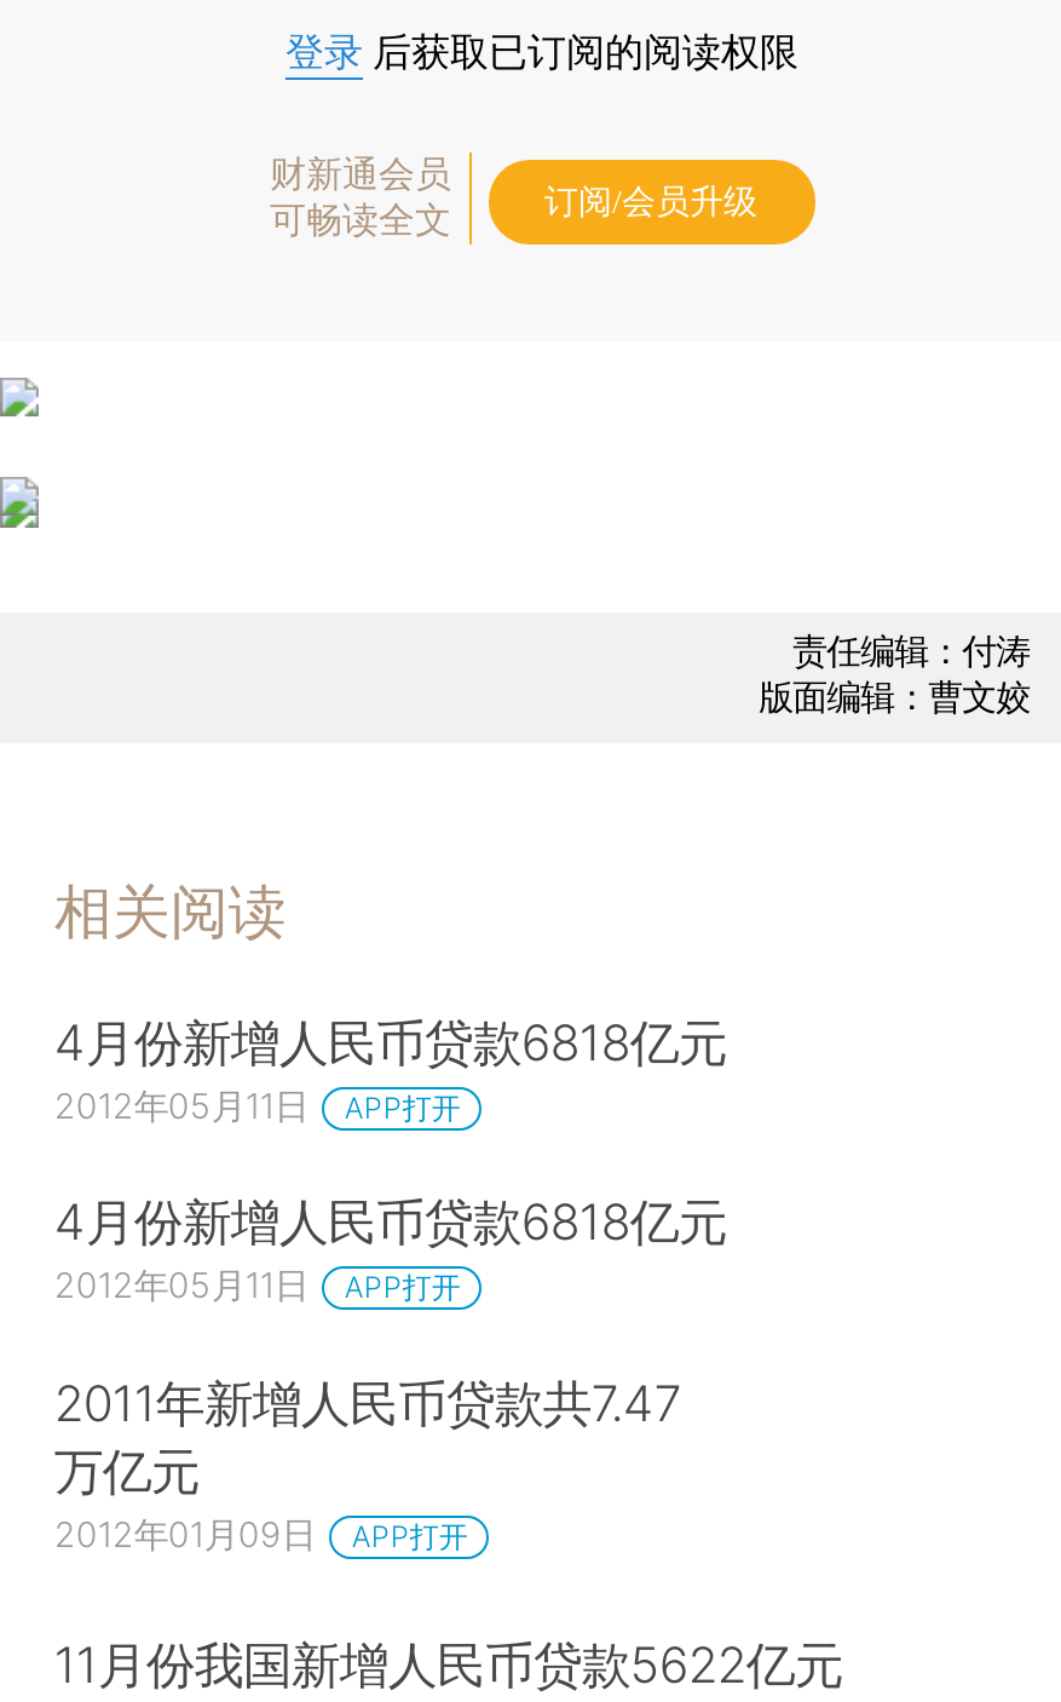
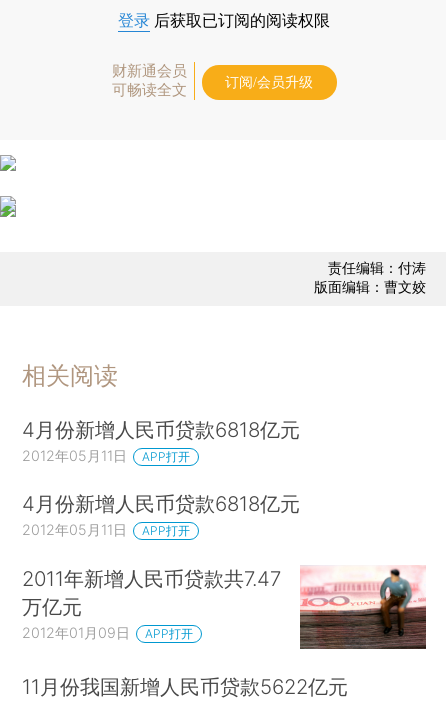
none -> [299,565,427,650] [image]

